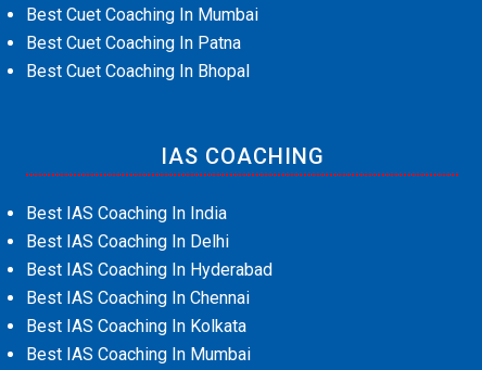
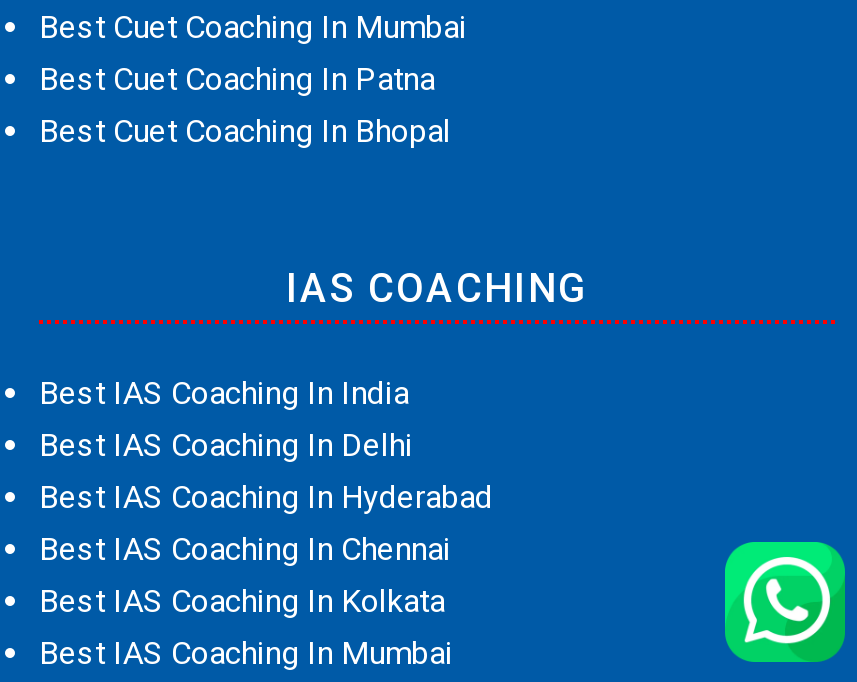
none -> [723,540,847,664] [image]

